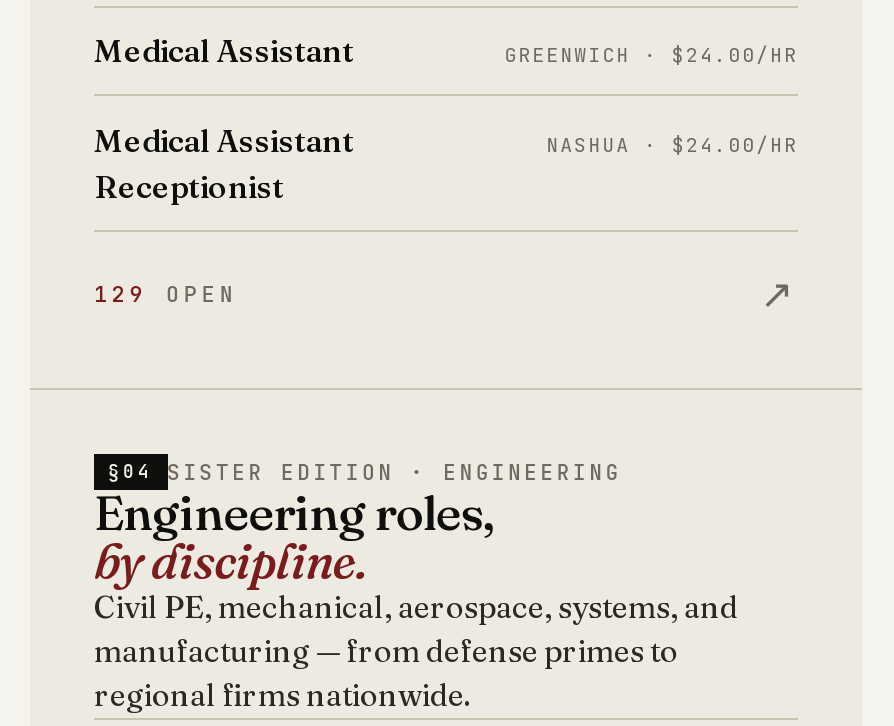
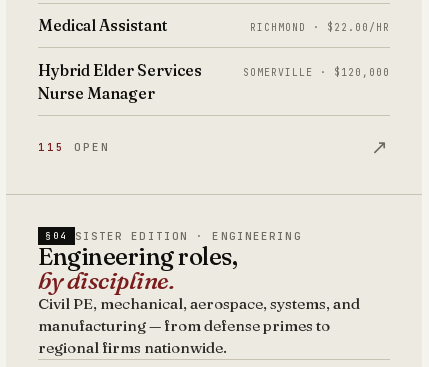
[504,42,798,68] GREENWICH · $24.00/HR -> [250,21,390,34] RICHMOND · $22.00/HR
[94,122,354,206] Medical Assistant | Receptionist -> [38,61,202,103] Hybrid Elder Services | Nurse Manager
[546,132,798,158] NASHUA · $24.00/HR -> [243,66,390,79] SOMERVILLE · $120,000
[94,280,237,308] 129 OPEN -> [38,140,110,154] 115 OPEN

